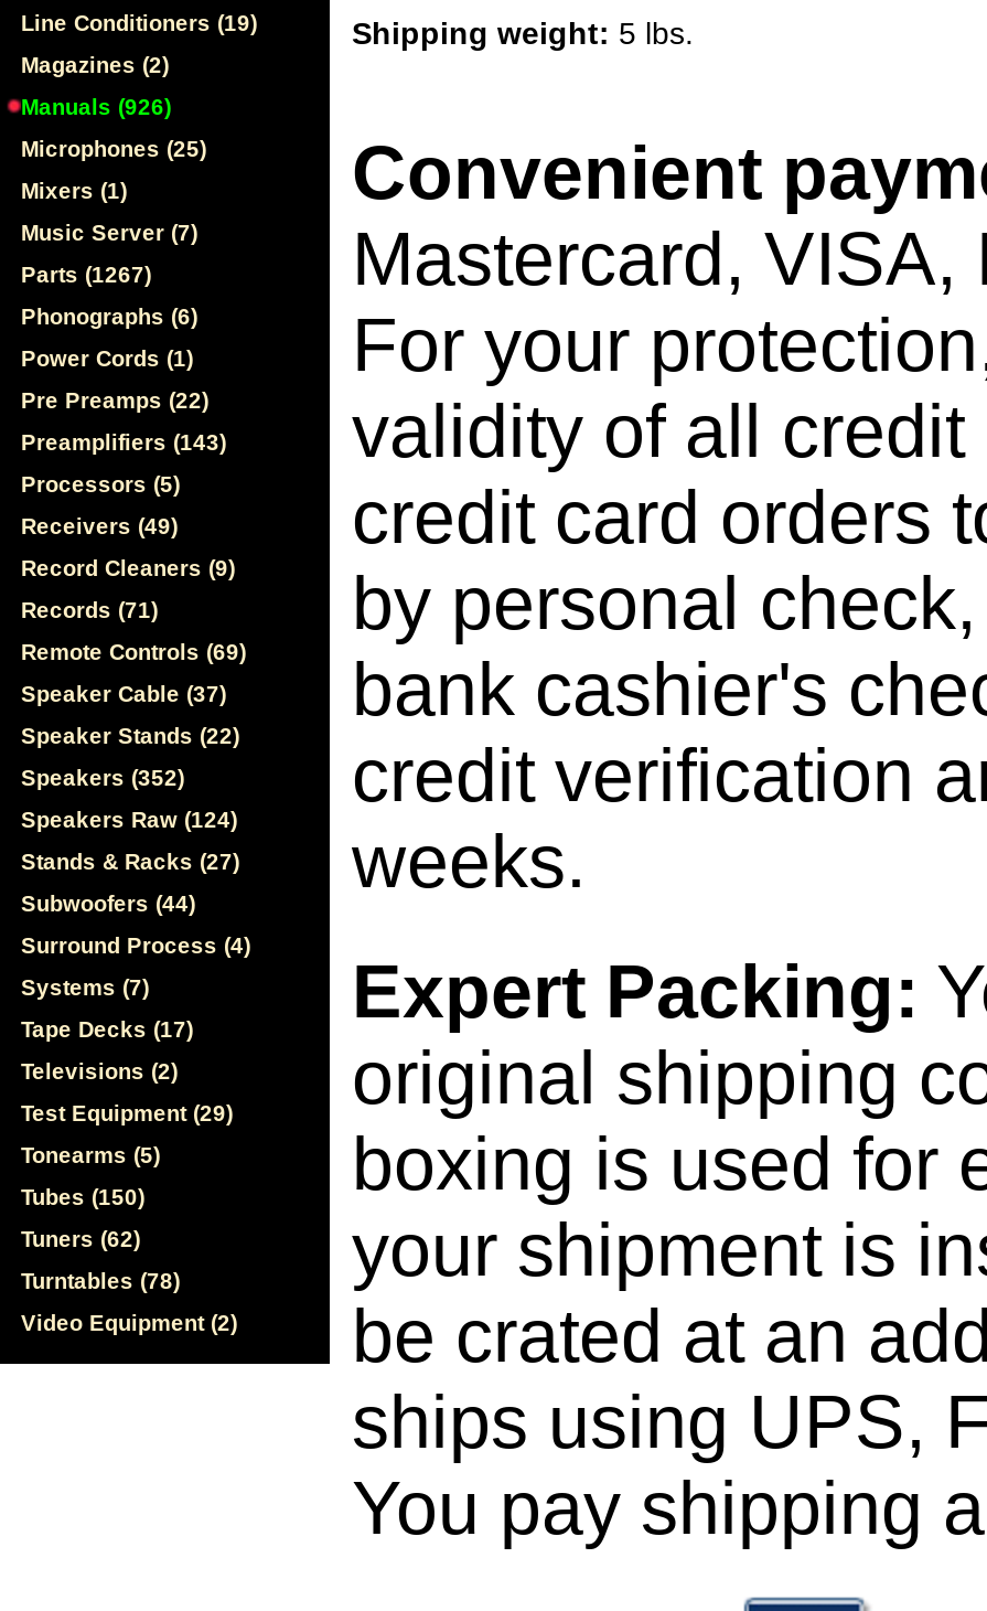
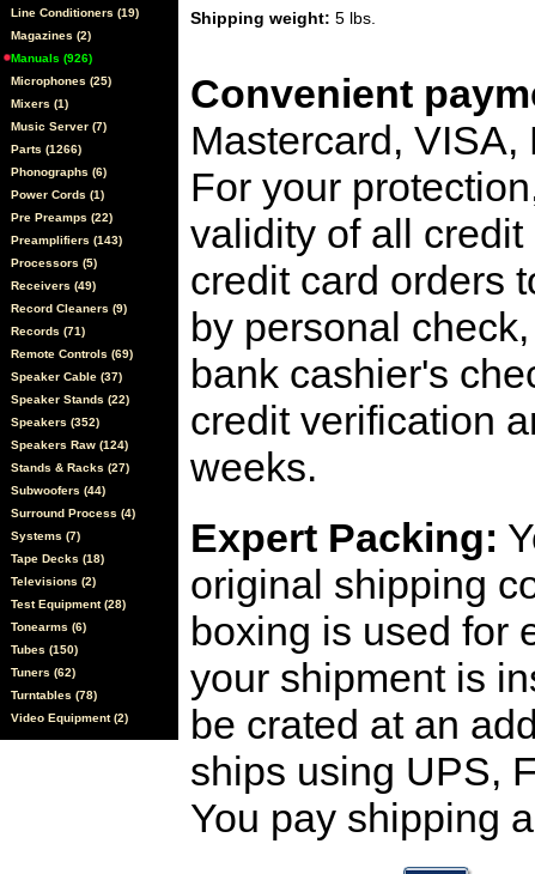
[21,263,151,287] Parts (1267) -> [11,142,81,156] Parts (1266)
[21,1017,193,1042] Tape Decks (17) -> [11,552,104,565] Tape Decks (18)
[21,1101,233,1125] Test Equipment (29) -> [11,597,126,611] Test Equipment (28)
[21,1143,160,1167] Tonearms (5) -> [11,620,86,633] Tonearms (6)

